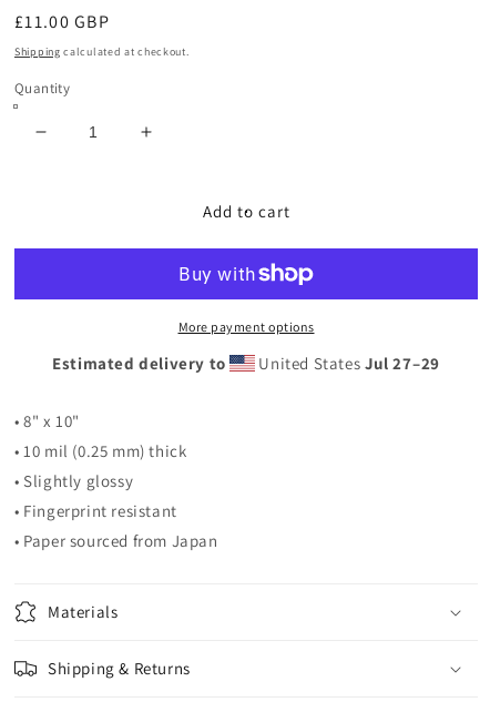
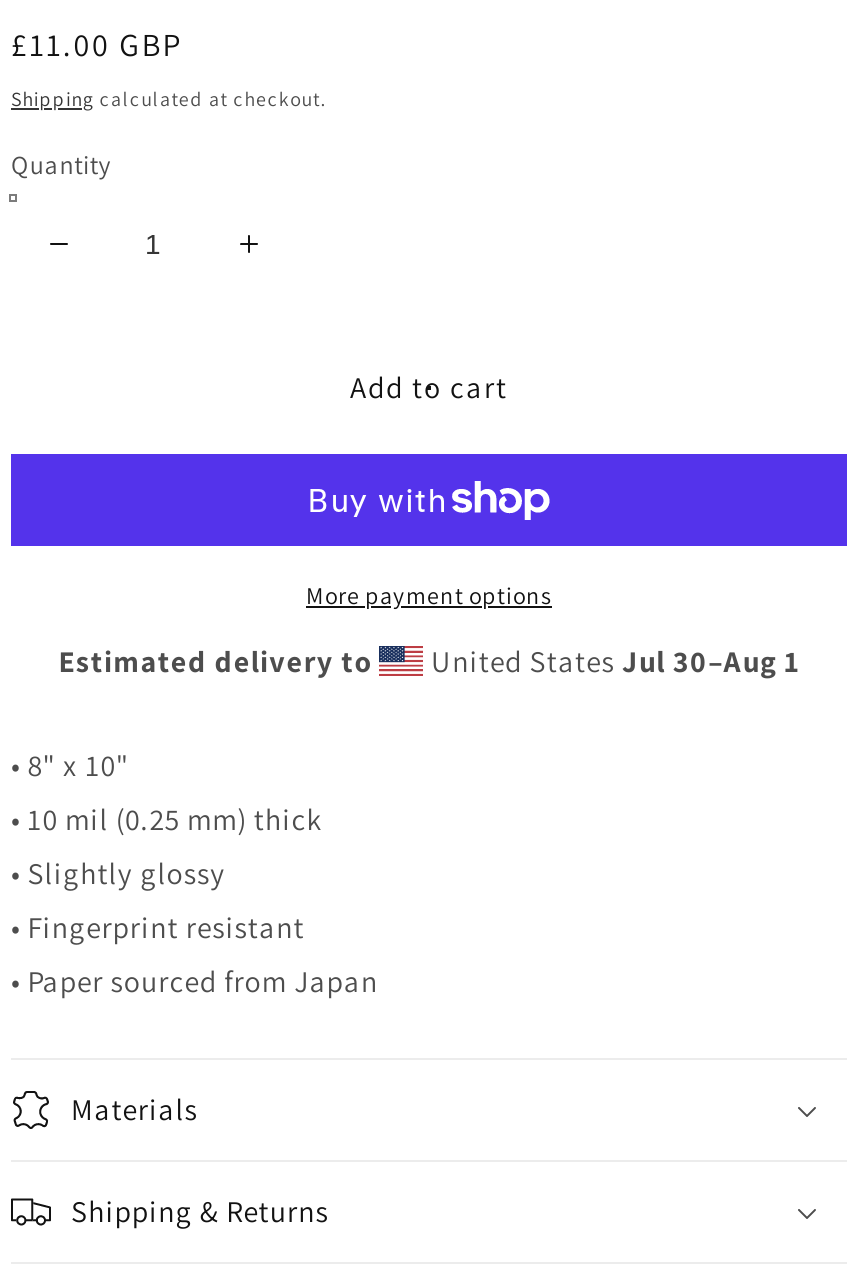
[255,353,440,374] United States Jul 27–29 -> [424,642,800,680] United States Jul 30–Aug 1

